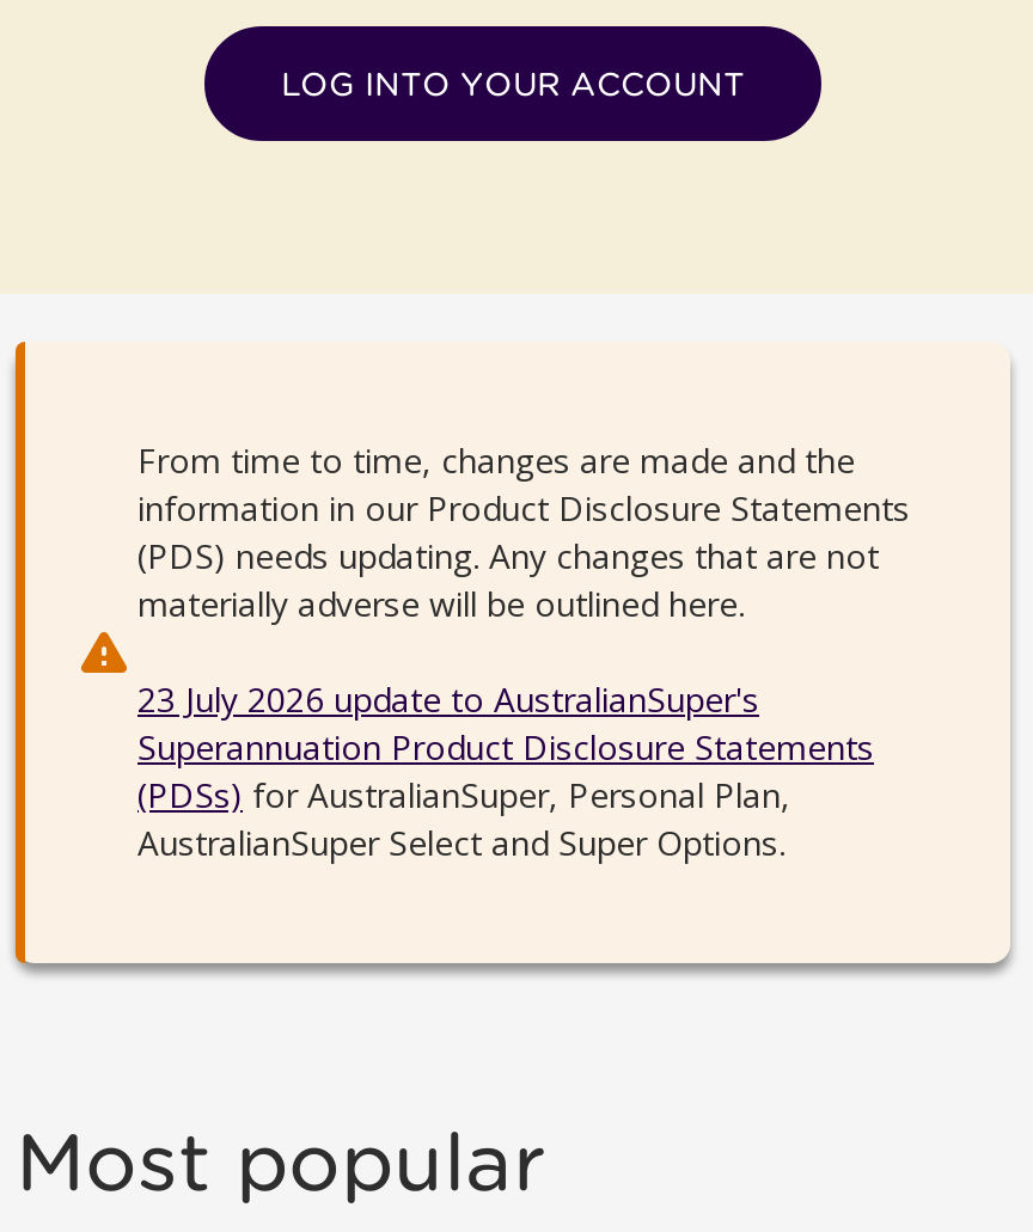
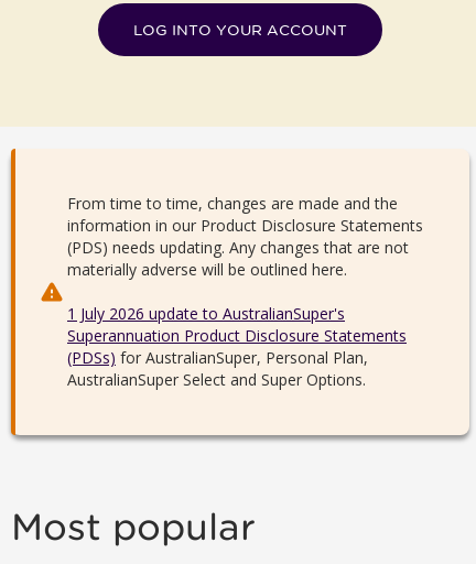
[137,676,759,721] 23 July 2026 update to AustralianSuper's -> [67,303,345,324] 1 July 2026 update to AustralianSuper's

